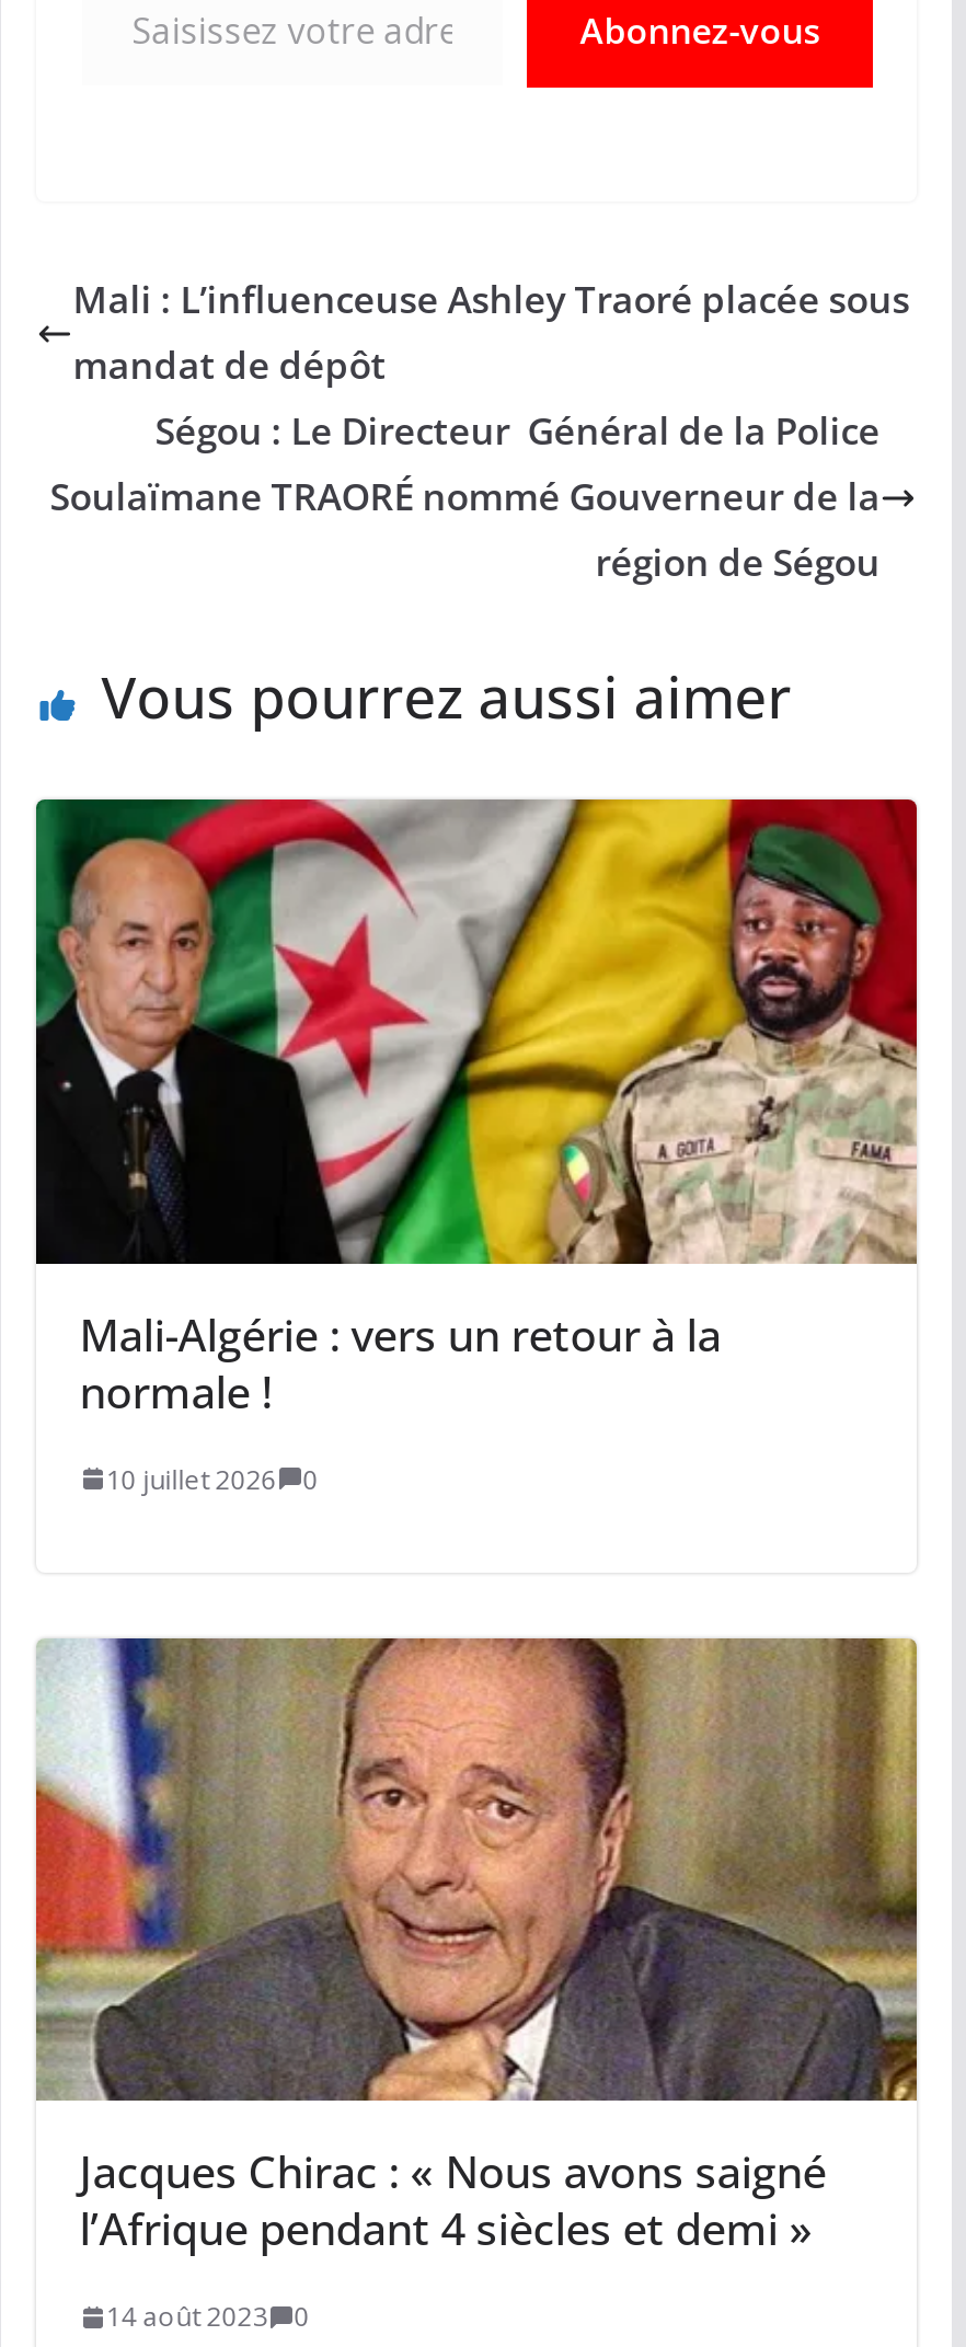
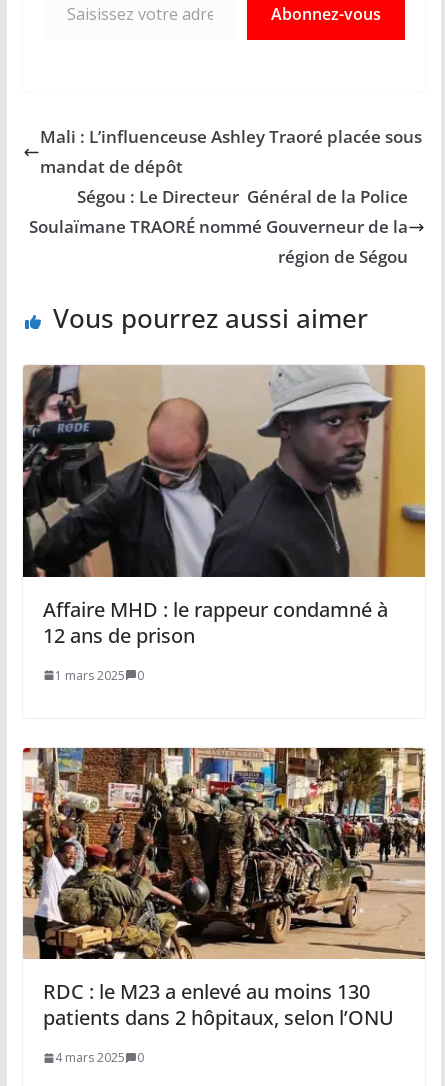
[34,797,919,1421] [image] | Mali-Algérie : vers un retour à la | normale ! -> [22,364,426,649] [image] | Affaire MHD : le rappeur condamné à | 12 ans de prison
[106,1461,318,1498] 10 juillet 2026 0 -> [55,667,144,684] 1 mars 2025 0
[34,1636,919,2259] [image] | Jacques Chirac : « Nous avons saigné | l’Afrique pendant 4 siècles et demi » -> [22,747,426,1031] [image] | RDC : le M23 a enlevé au moins 130 | patients dans 2 hôpitaux, selon l’ONU
[106,2298,309,2336] 14 août 2023 0 -> [55,1049,144,1066] 4 mars 2025 0

